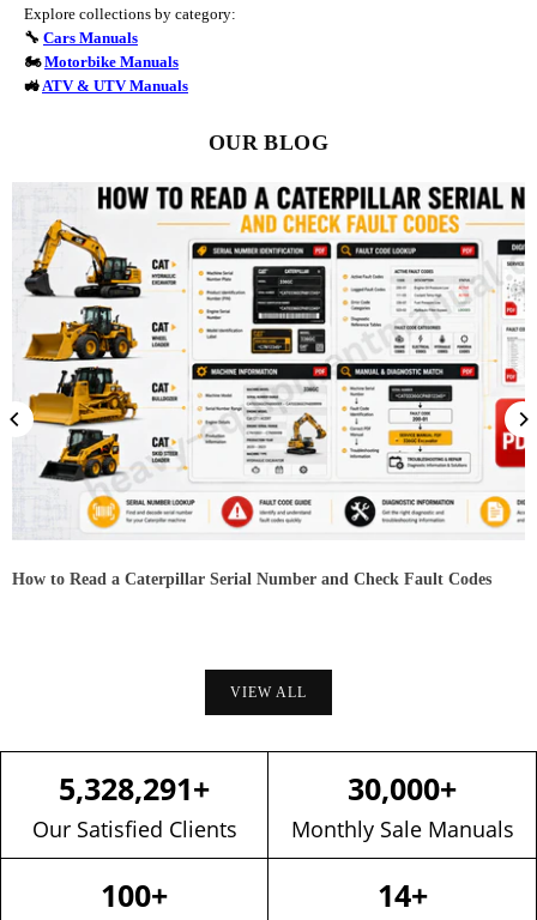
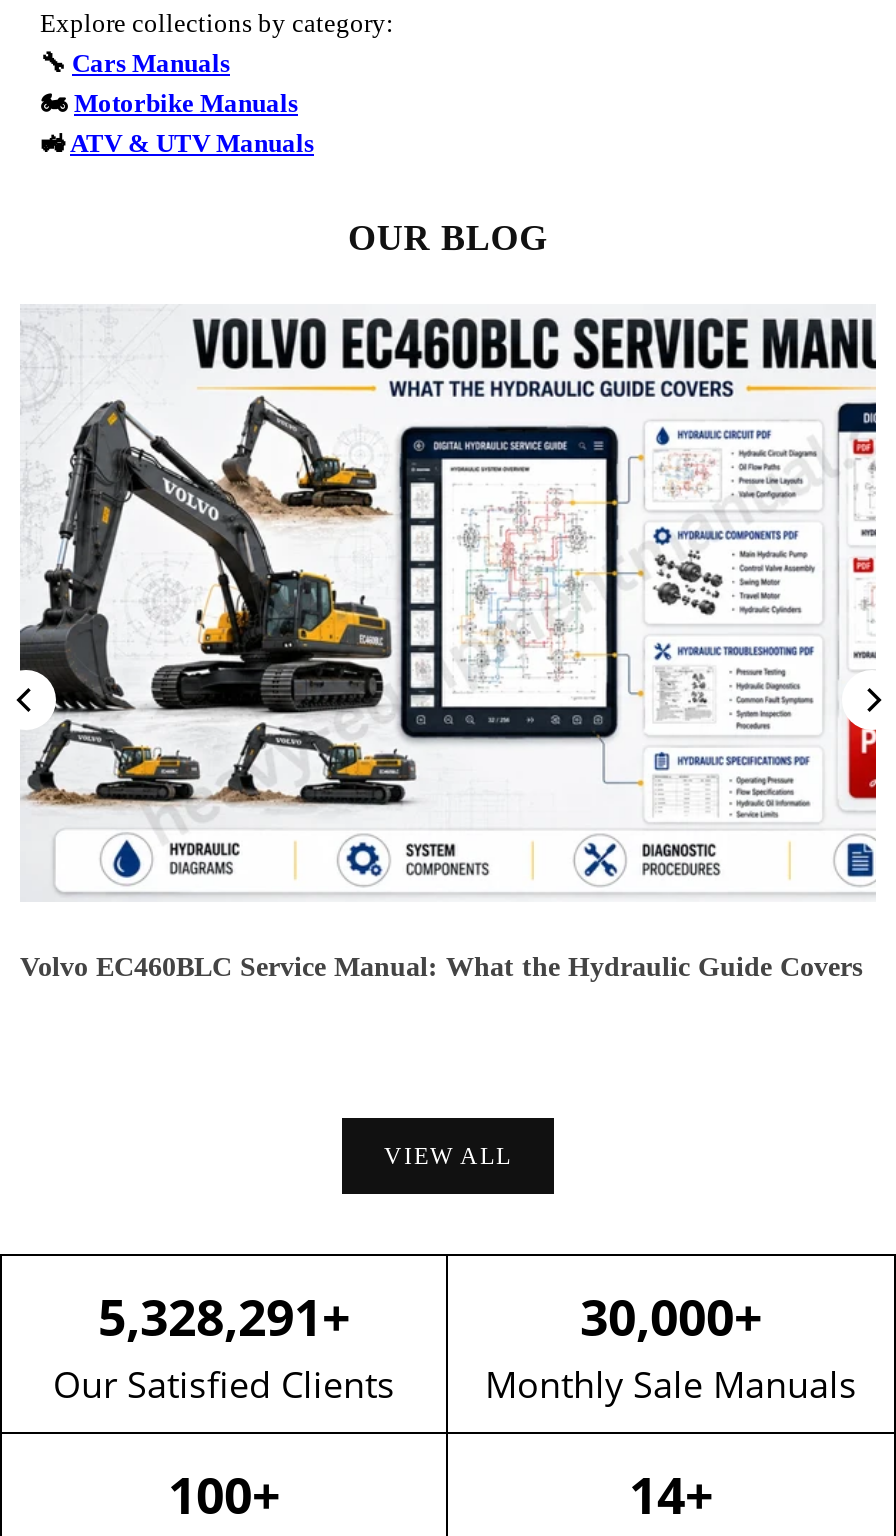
[12,186,526,588] [image] | How to Read a Caterpillar Serial Number and Check Fault Codes -> [18,312,878,982] [image] | Volvo EC460BLC Service Manual: What the Hydraulic Guide Covers

